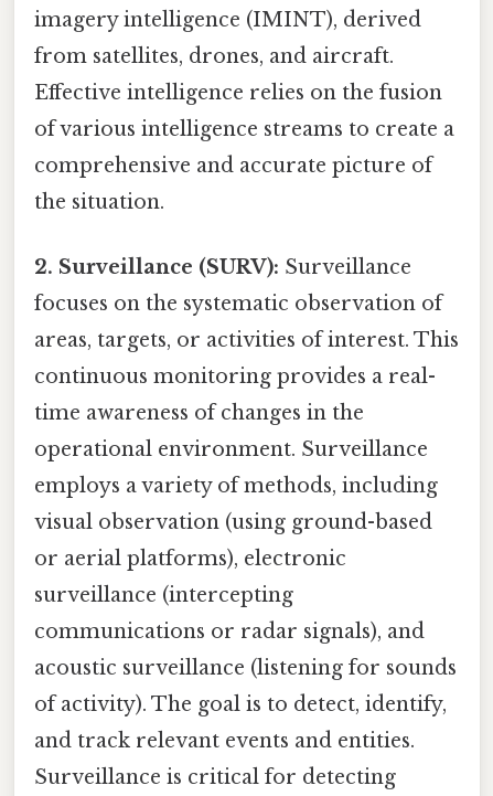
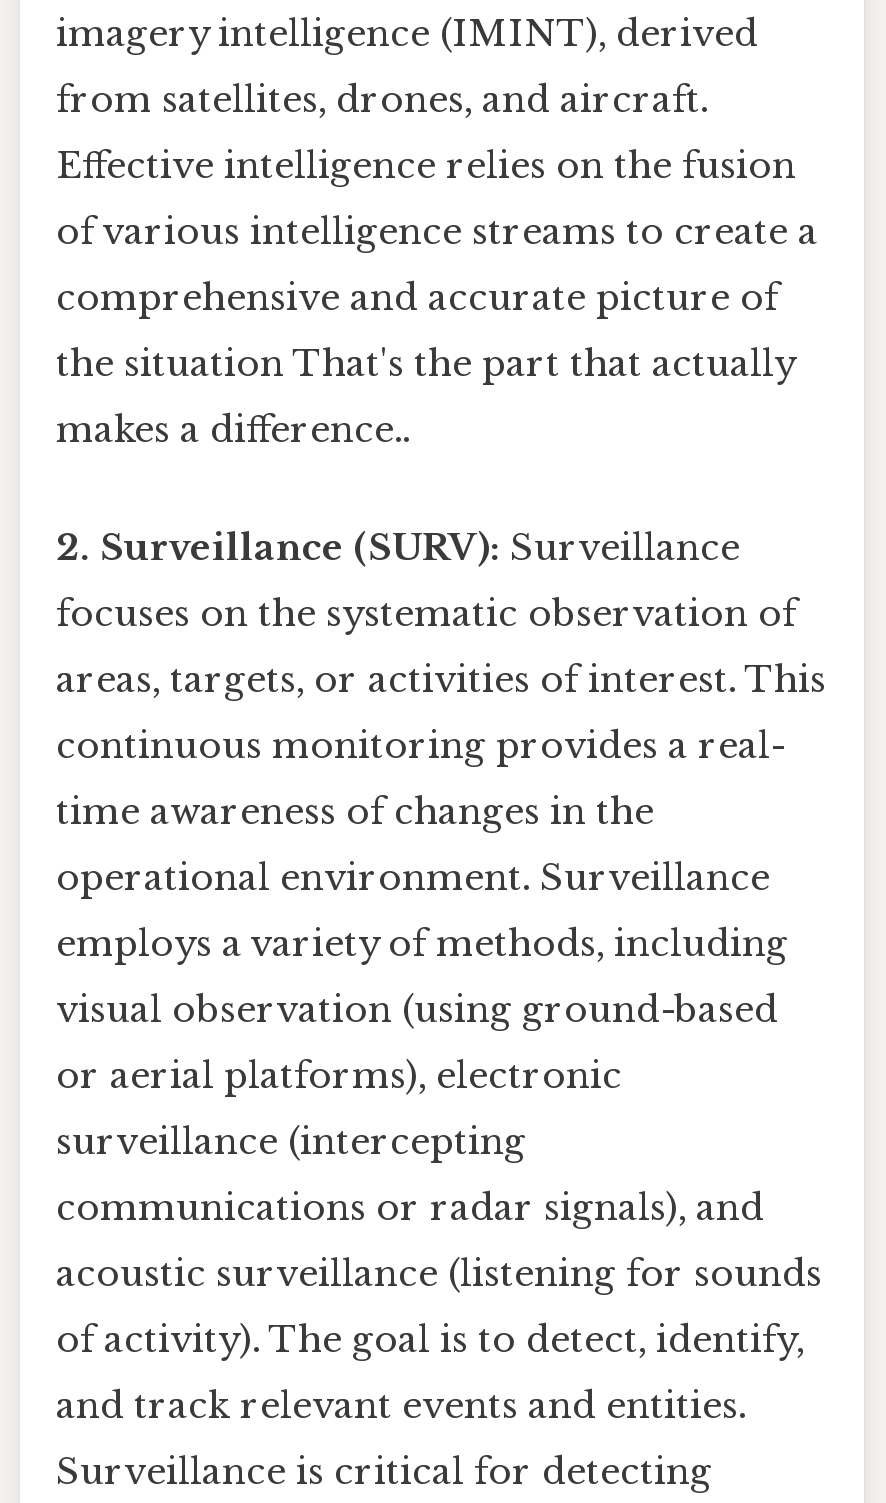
[34,190,164,214] the situation. -> [56,342,794,452] the situation That's the part that actually | makes a difference..

